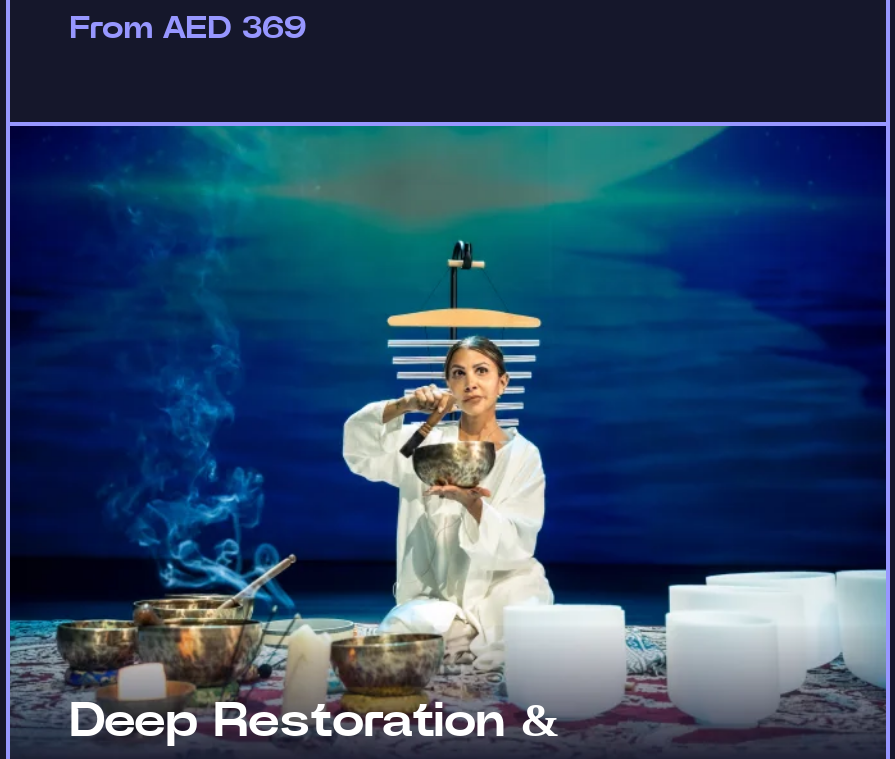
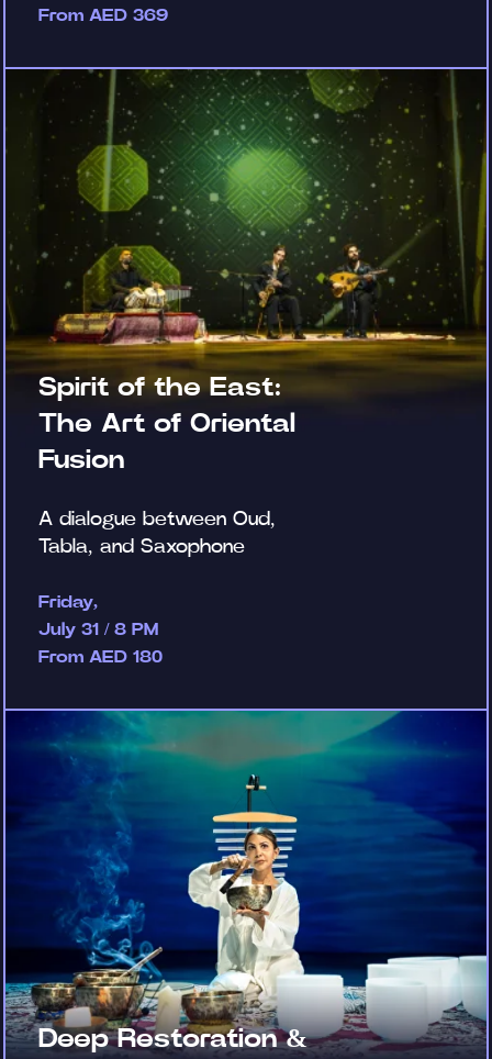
none -> [5,69,487,666] [image] | Spirit of the East: | The Art of Oriental | Fusion | A dialogue between Oud, | Tabla, and Saxophone | Friday, | July 31 / 8 PM | From AED 180

